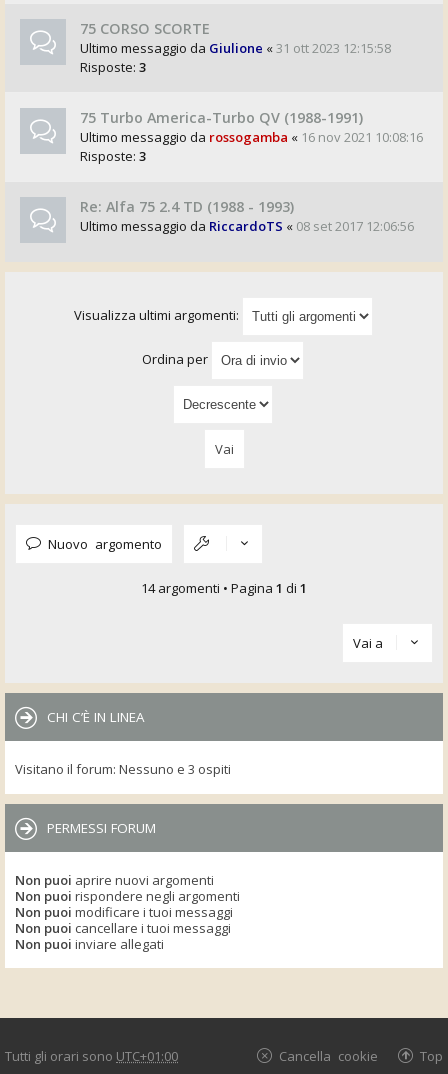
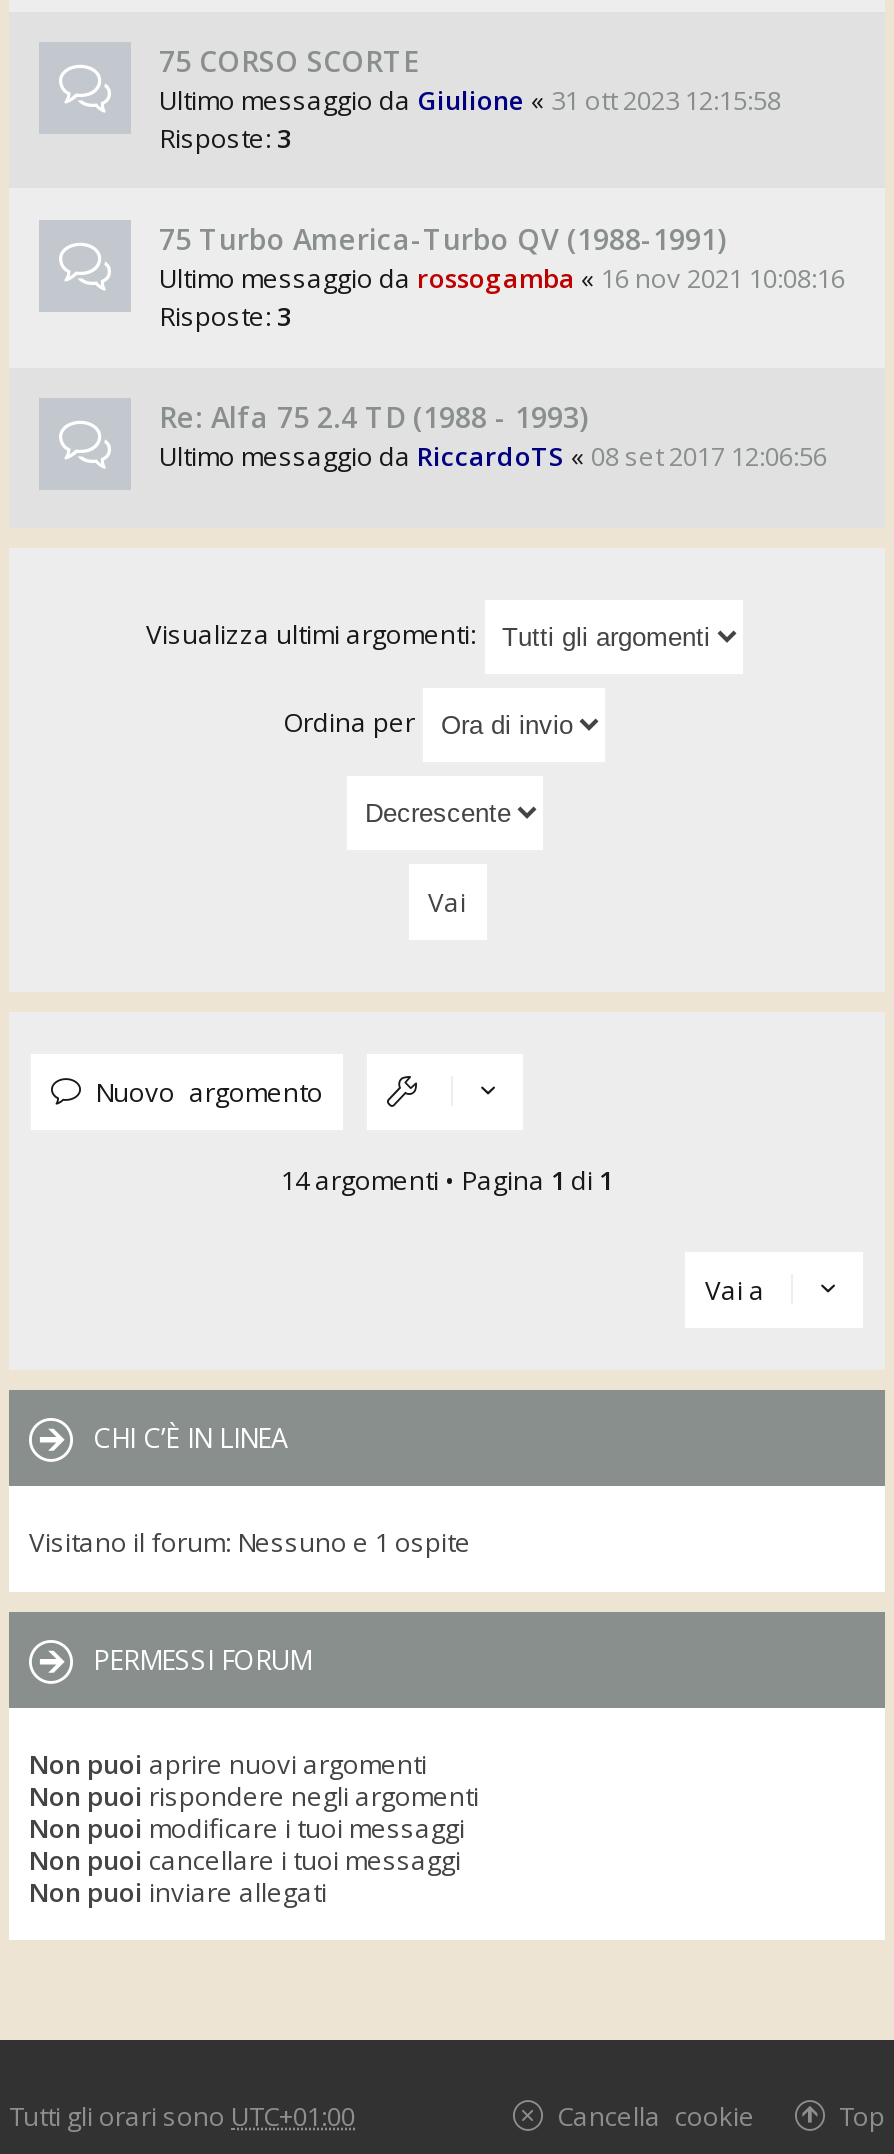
[15,760,231,778] Visitano il forum: Nessuno e 3 ospiti -> [29,1524,471,1560] Visitano il forum: Nessuno e 1 ospite

